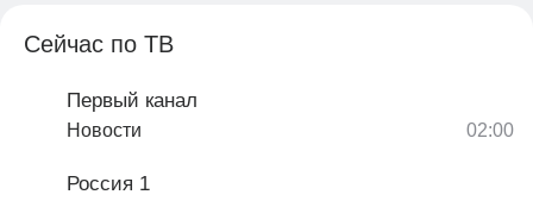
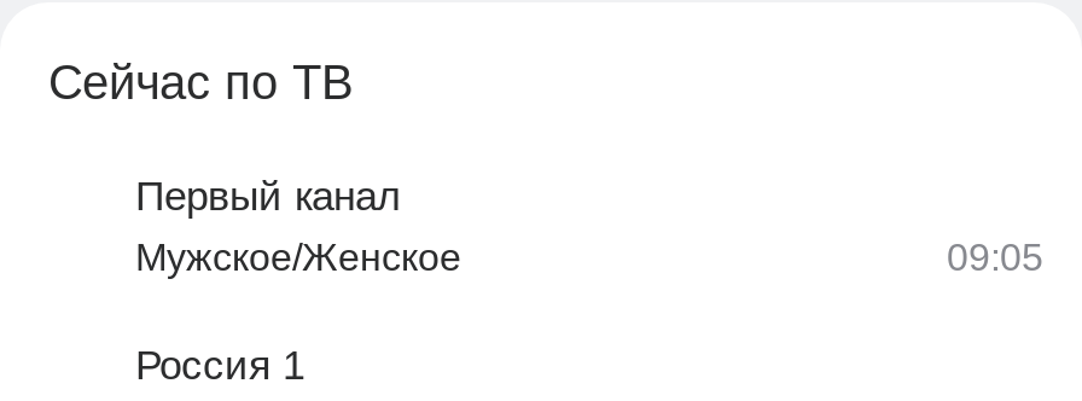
[67,120,142,140] Новости -> [135,237,461,278] Мужское/Женское

